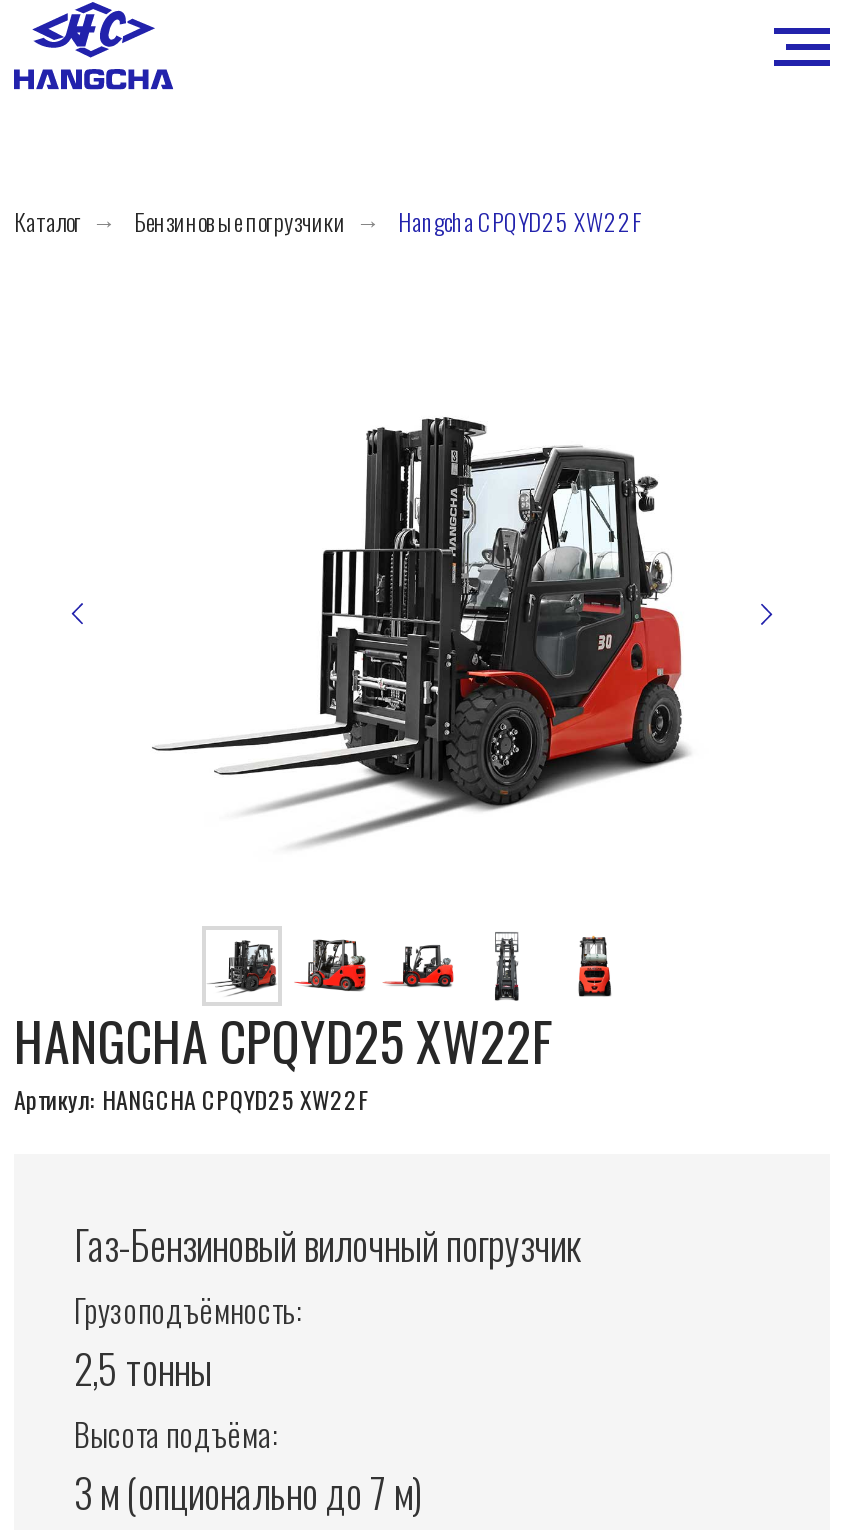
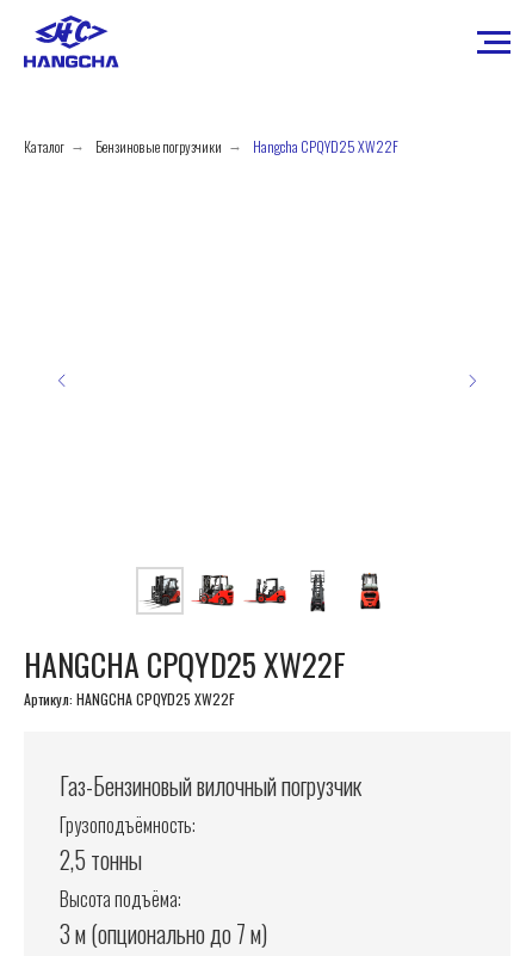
[152,416,688,846] [image] -> none

